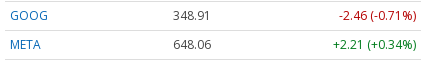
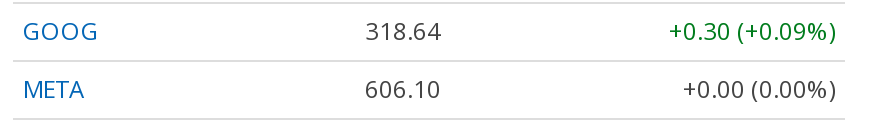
[173,7,211,24] 348.91 -> [365,14,441,48] 318.64
[339,7,416,24] -2.46 (-0.71%) -> [669,14,835,48] +0.30 (+0.09%)
[173,36,211,53] 648.06 -> [365,72,441,106] 606.10
[333,36,416,53] +2.21 (+0.34%) -> [683,72,835,106] +0.00 (0.00%)

